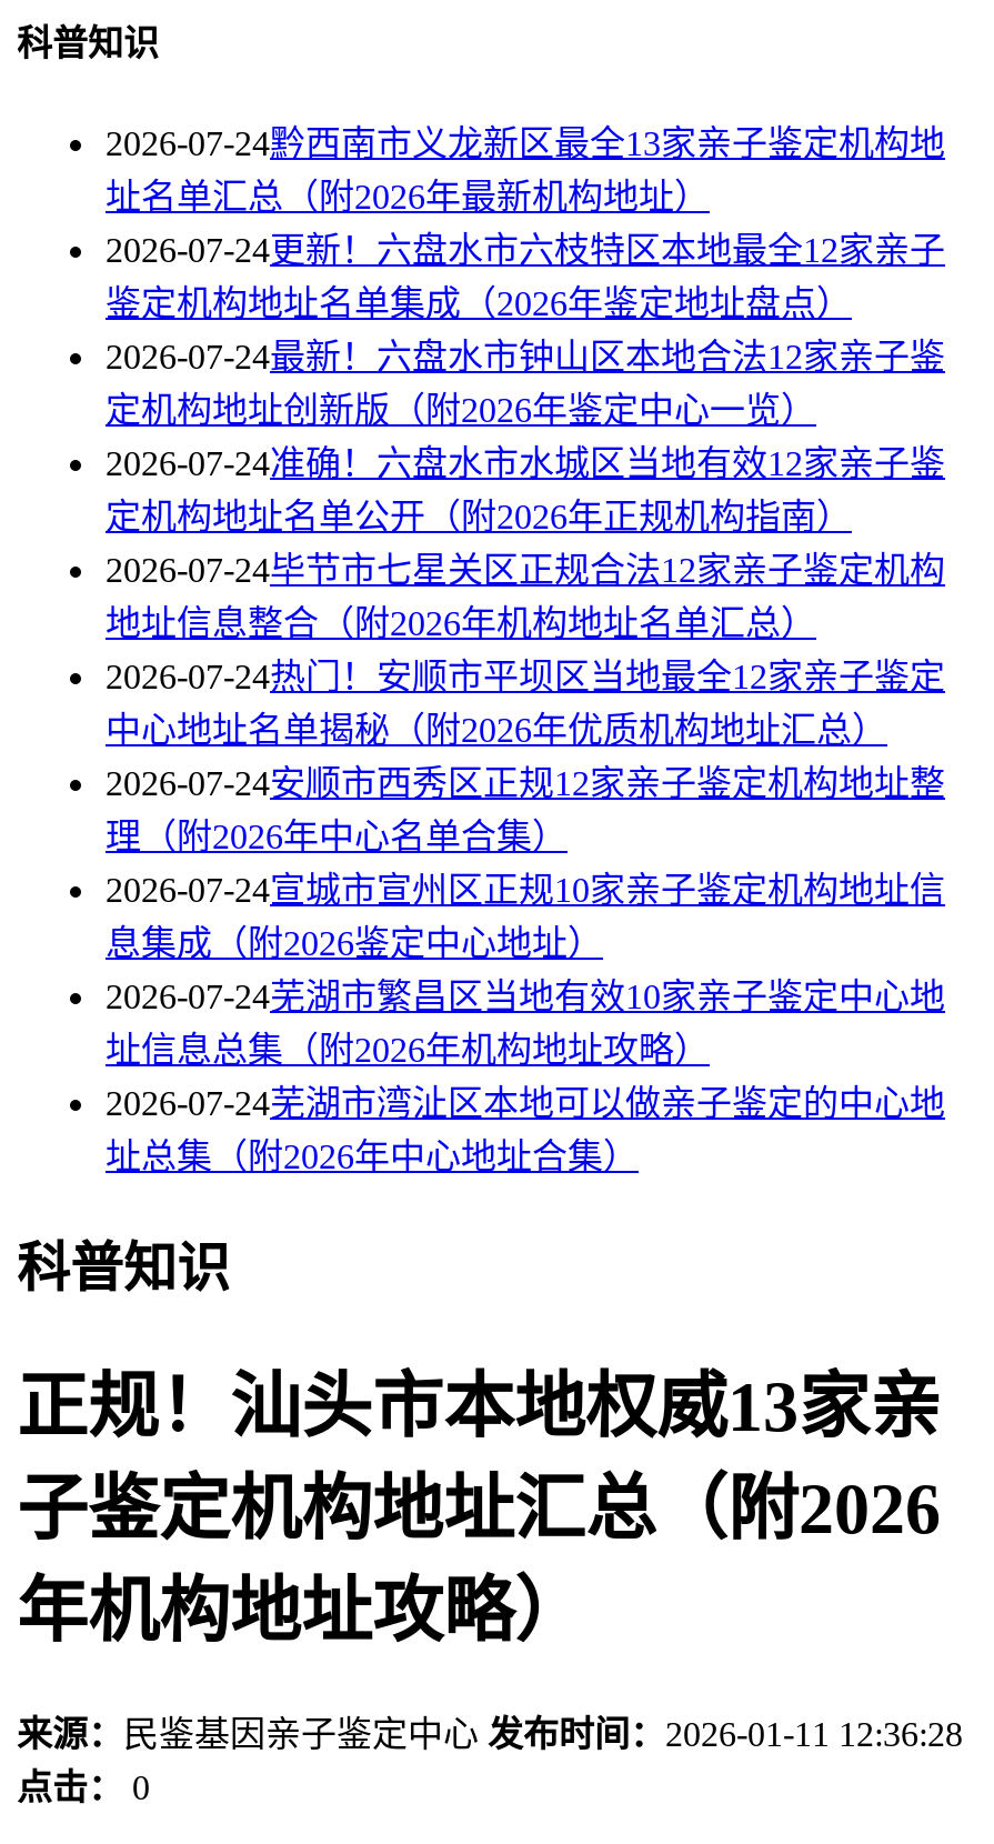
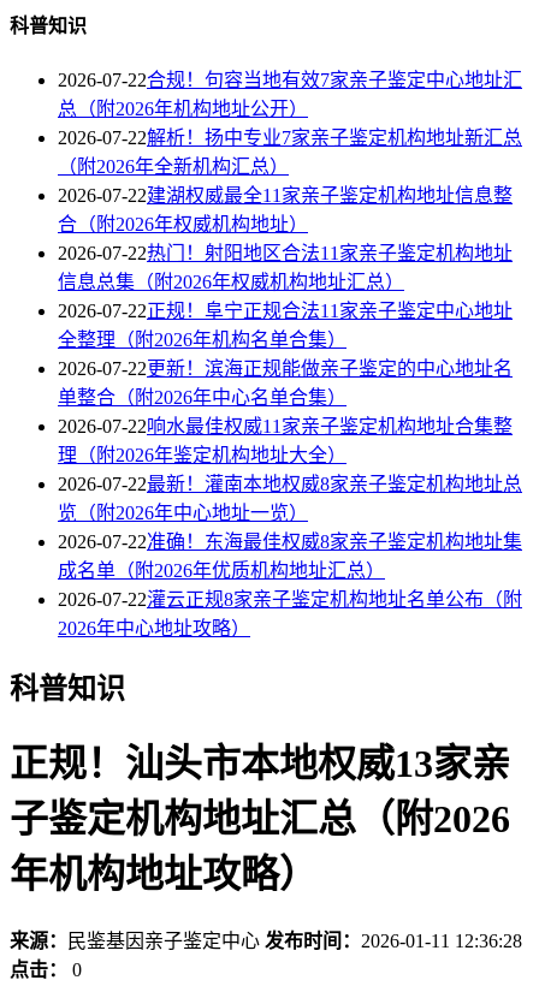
[106,124,945,1175] 2026-07-24黔西南市义龙新区最全13家亲子鉴定机构地 | 址名单汇总（附2026年最新机构地址） | 2026-07-24更新！六盘水市六枝特区本地最全12家亲子 | 鉴定机构地址名单集成（2026年鉴定地址盘点） | 2026-07-24最新！六盘水市钟山区本地合法12家亲子鉴 | 定机构地址创新版（附2026年鉴定中心一览） | 2026-07-24准确！六盘水市水城区当地有效12家亲子鉴 | 定机构地址名单公开（附2026年正规机构指南） | 2026-07-24毕节市七星关区正规合法12家亲子鉴定机构 | 地址信息整合（附2026年机构地址名单汇总） | 2026-07-24热门！安顺市平坝区当地最全12家亲子鉴定 | 中心地址名单揭秘（附2026年优质机构地址汇总） | 2026-07-24安顺市西秀区正规12家亲子鉴定机构地址整 | 理（附2026年中心名单合集） | 2026-07-24宣城市宣州区正规10家亲子鉴定机构地址信 | 息集成（附2026鉴定中心地址） | 2026-07-24芜湖市繁昌区当地有效10家亲子鉴定中心地 | 址信息总集（附2026年机构地址攻略） | 2026-07-24芜湖市湾沚区本地可以做亲子鉴定的中心地 | 址总集（附2026年中心地址合集） -> [58,70,522,638] 2026-07-22合规！句容当地有效7家亲子鉴定中心地址汇 | 总（附2026年机构地址公开） | 2026-07-22解析！扬中专业7家亲子鉴定机构地址新汇总 | （附2026年全新机构汇总） | 2026-07-22建湖权威最全11家亲子鉴定机构地址信息整 | 合（附2026年权威机构地址） | 2026-07-22热门！射阳地区合法11家亲子鉴定机构地址 | 信息总集（附2026年权威机构地址汇总） | 2026-07-22正规！阜宁正规合法11家亲子鉴定中心地址 | 全整理（附2026年机构名单合集） | 2026-07-22更新！滨海正规能做亲子鉴定的中心地址名 | 单整合（附2026年中心名单合集） | 2026-07-22响水最佳权威11家亲子鉴定机构地址合集整 | 理（附2026年鉴定机构地址大全） | 2026-07-22最新！灌南本地权威8家亲子鉴定机构地址总 | 览（附2026年中心地址一览） | 2026-07-22准确！东海最佳权威8家亲子鉴定机构地址集 | 成名单（附2026年优质机构地址汇总） | 2026-07-22灌云正规8家亲子鉴定机构地址名单公布（附 | 2026年中心地址攻略）

